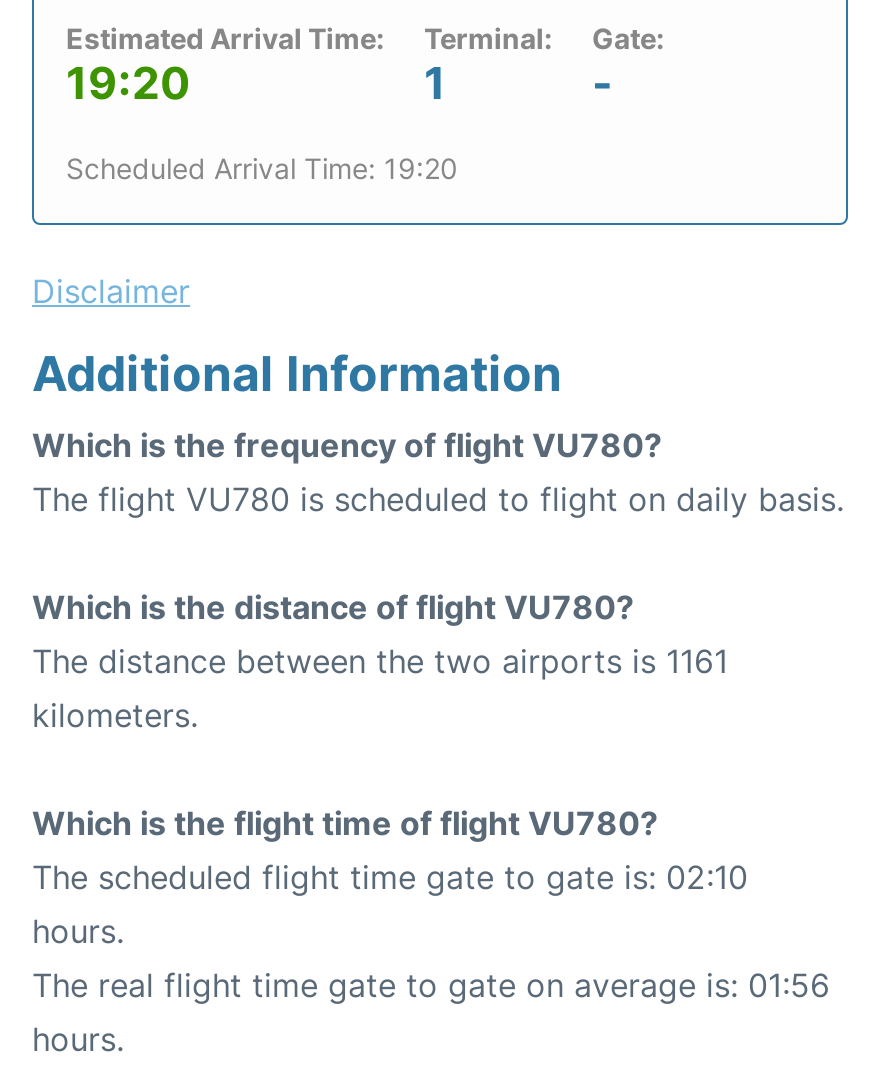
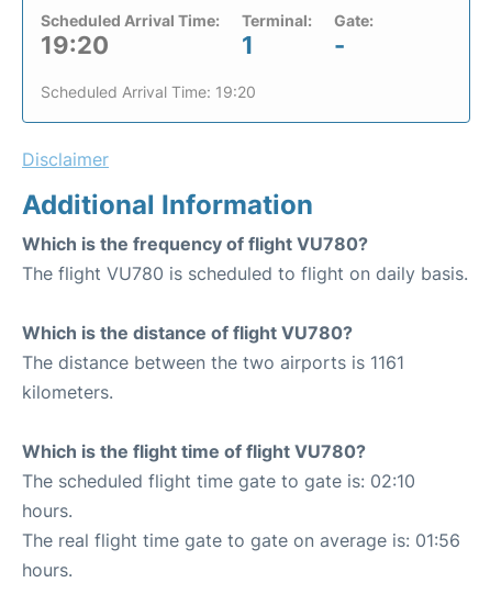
[66,20,384,54] Estimated Arrival Time: -> [41,11,220,29] Scheduled Arrival Time:

